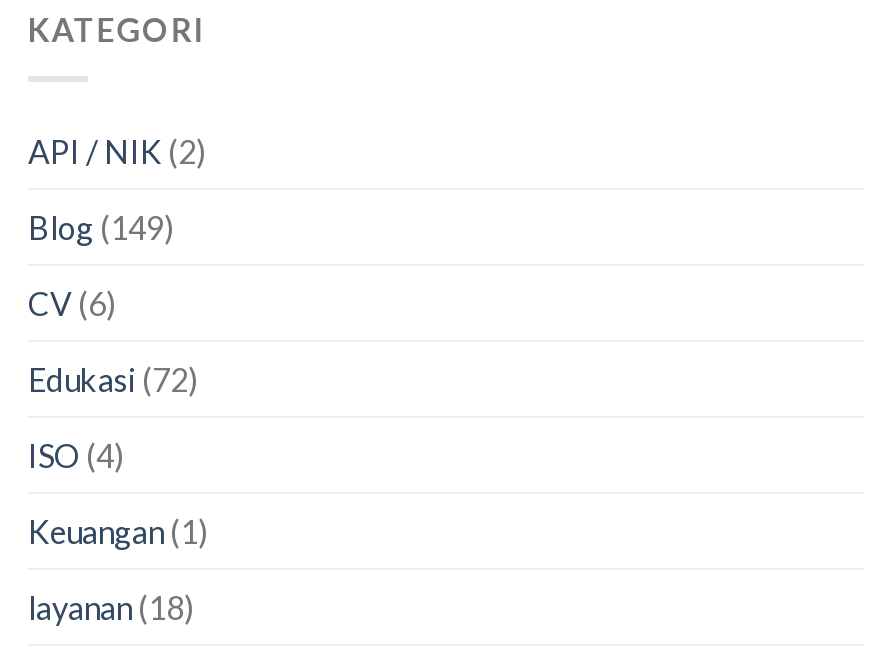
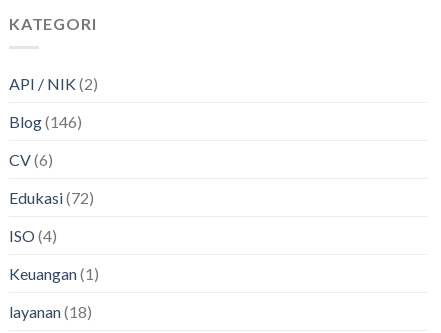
[28,208,174,246] Blog (149) -> [9,112,82,131] Blog (146)

